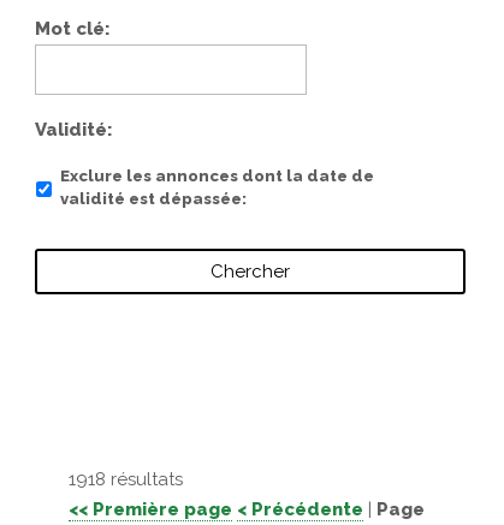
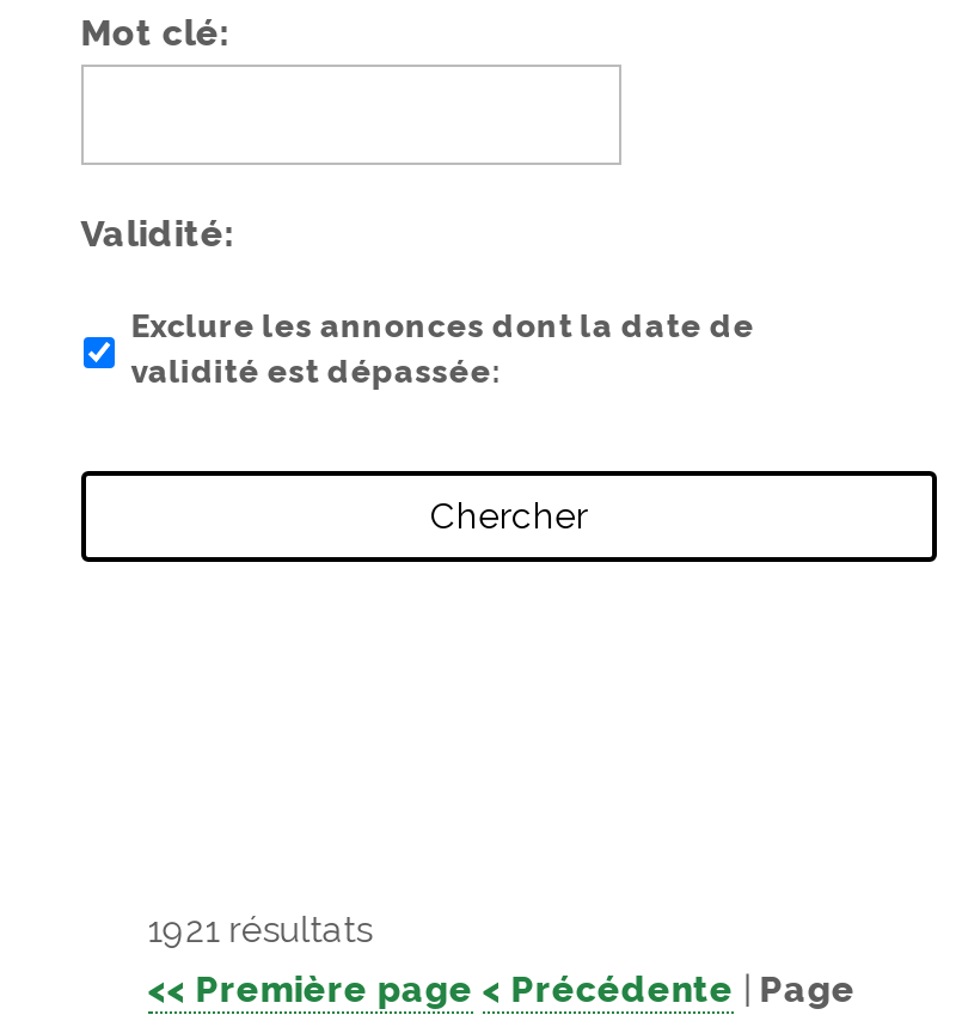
[68,469,183,490] 1918 résultats -> [148,909,372,952] 1921 résultats

